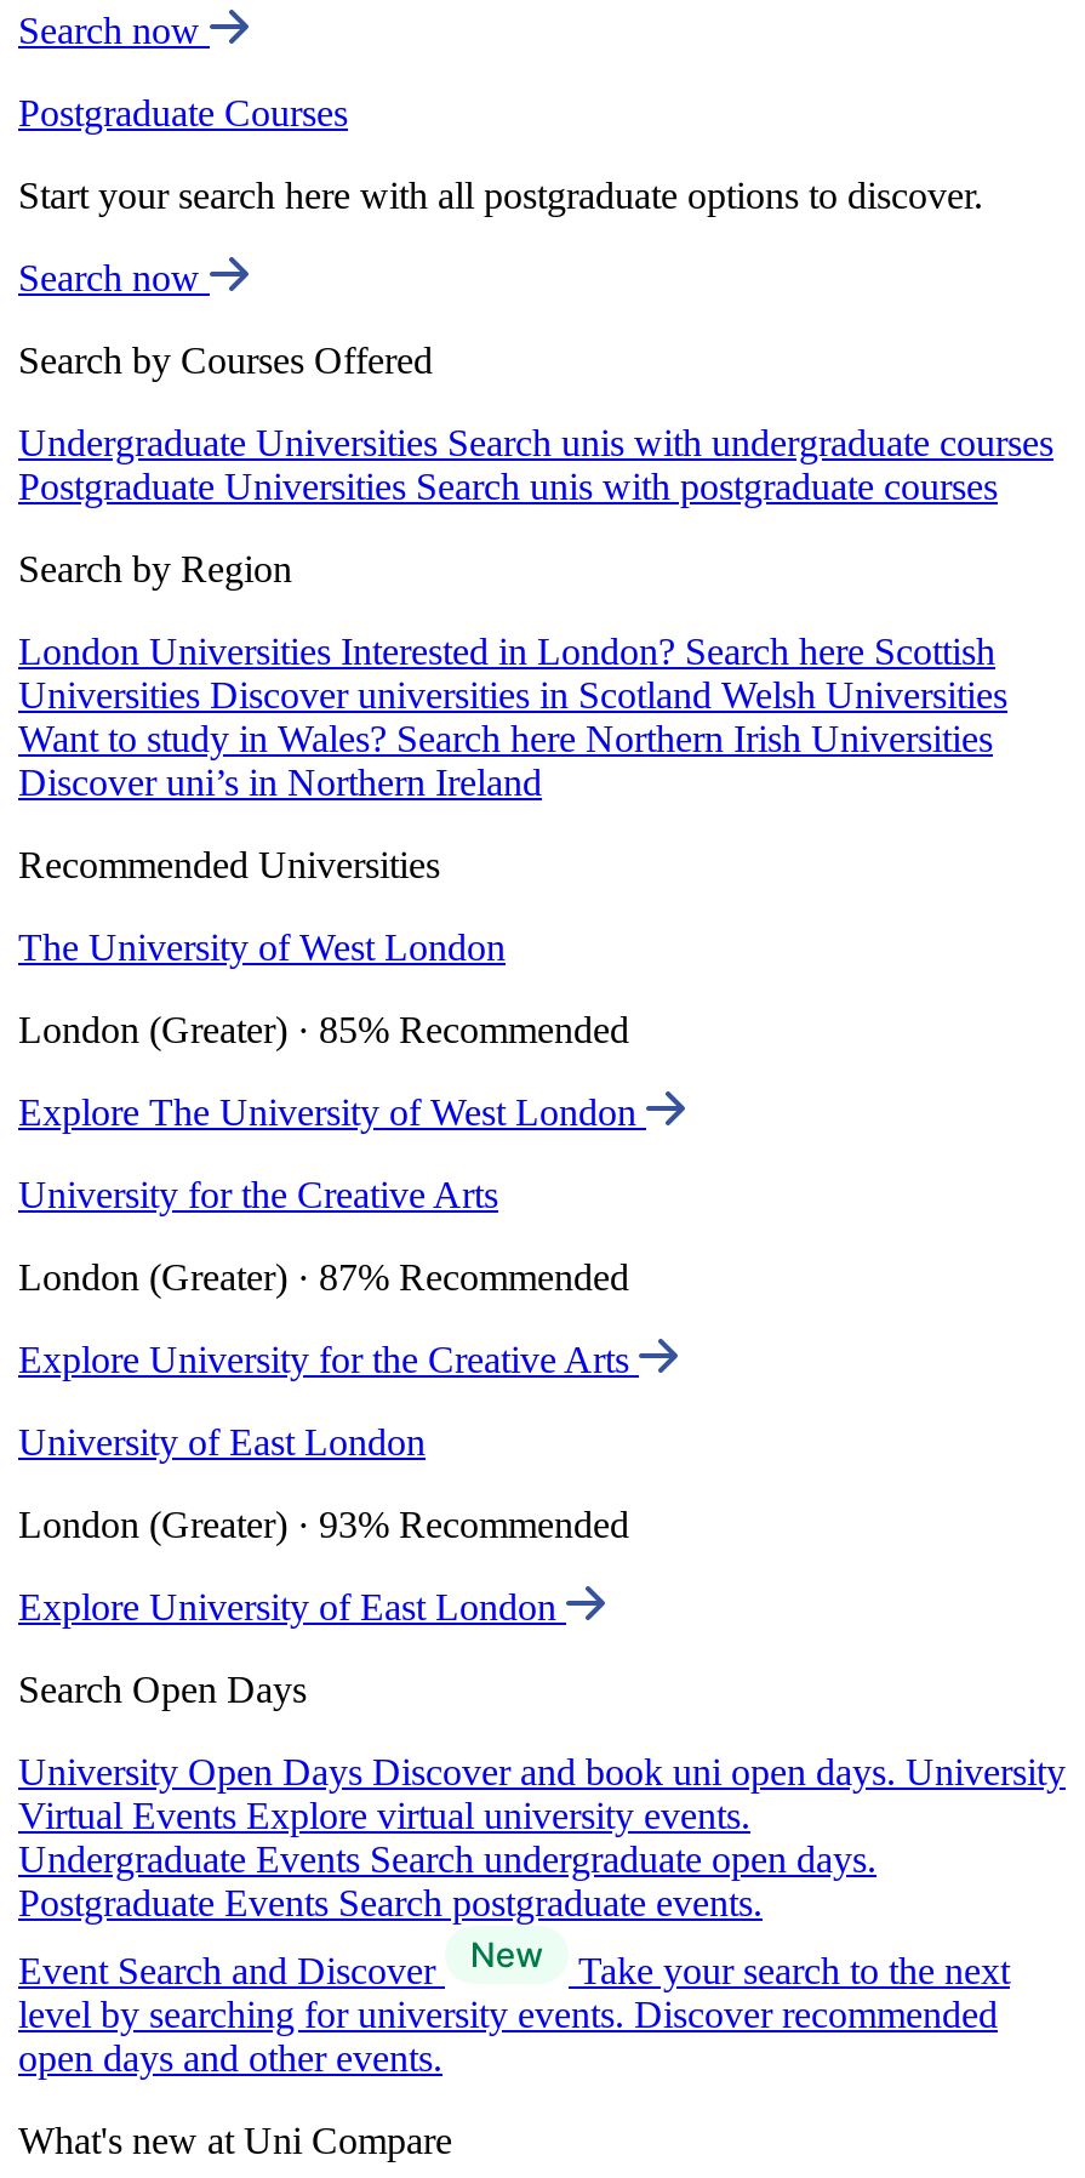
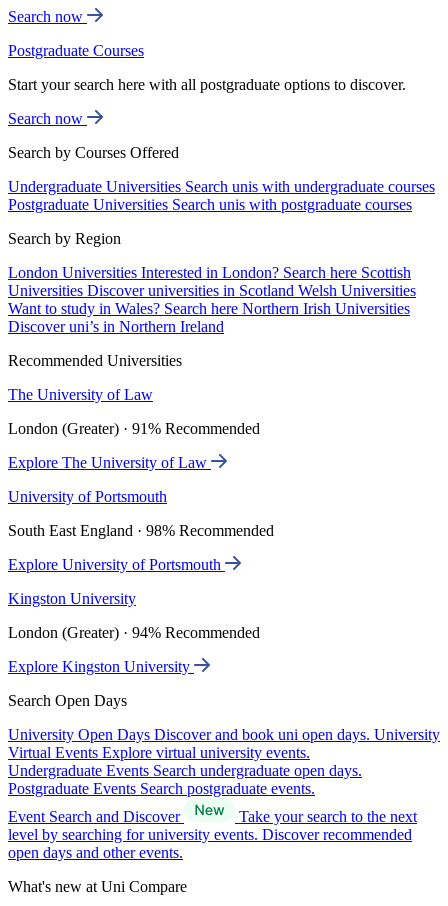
[18,927,506,968] The University of West London -> [8,386,153,403] The University of Law
[18,1009,629,1050] London (Greater) · 85% Recommended -> [8,420,260,437] London (Greater) · 91% Recommended
[18,1092,646,1133] Explore The University of West London -> [8,454,211,471] Explore The University of Law
[18,1174,498,1215] University for the Creative Arts -> [8,488,167,505] University of Portsmouth
[18,1257,629,1298] London (Greater) · 87% Recommended -> [8,522,274,539] South East England · 98% Recommended
[18,1339,639,1380] Explore University for the Creative Arts -> [8,556,225,573] Explore University of Portsmouth
[18,1422,426,1463] University of East London -> [8,590,136,607] Kingston University
[18,1504,629,1545] London (Greater) · 93% Recommended -> [8,624,260,641] London (Greater) · 94% Recommended
[18,1586,566,1628] Explore University of East London -> [8,658,194,675] Explore Kingston University

